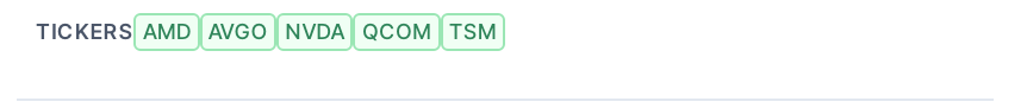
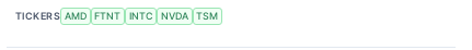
[208,18,267,44] AVGO -> [94,10,153,22] FTNT | INTC
[362,18,431,44] QCOM -> none

